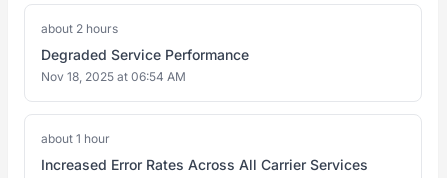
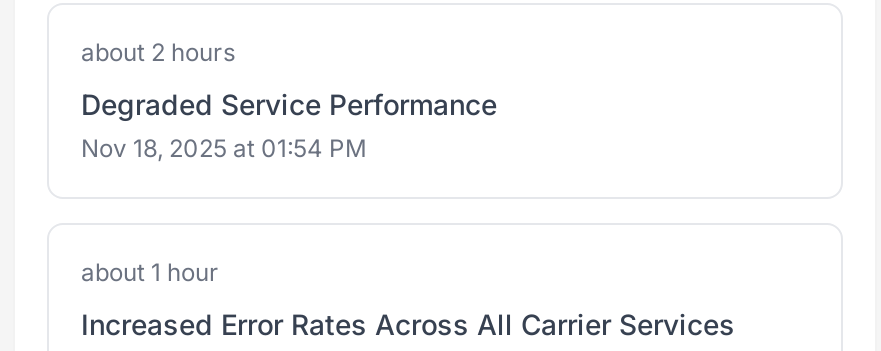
[41,69,186,84] Nov 18, 2025 at 06:54 AM -> [81,133,367,163] Nov 18, 2025 at 01:54 PM

